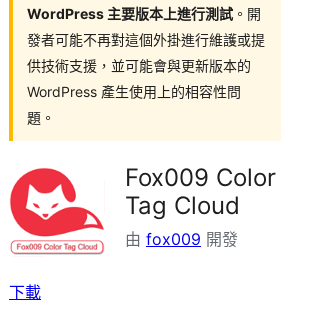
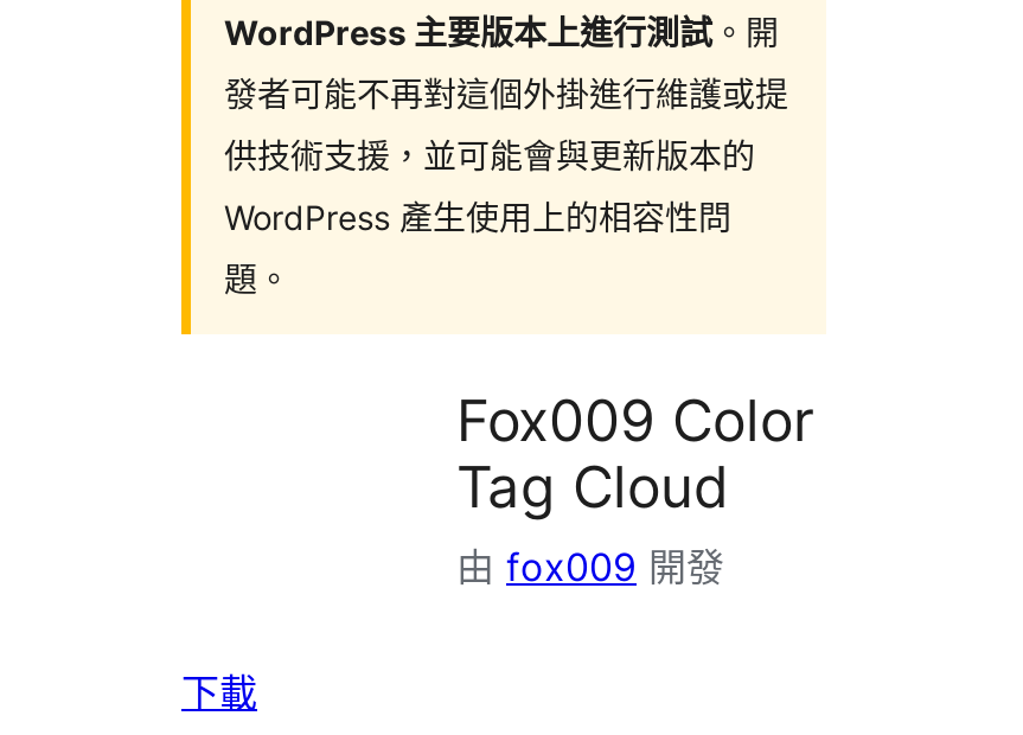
[9,167,105,255] [image] -> none

